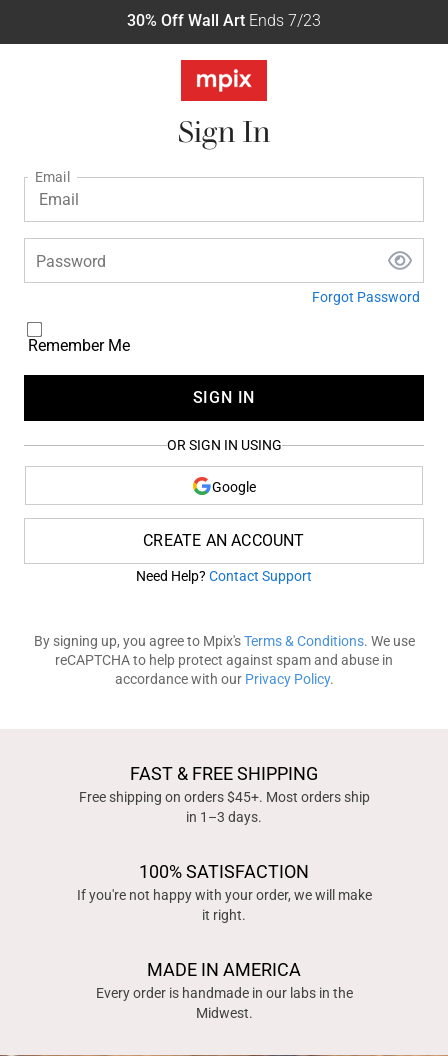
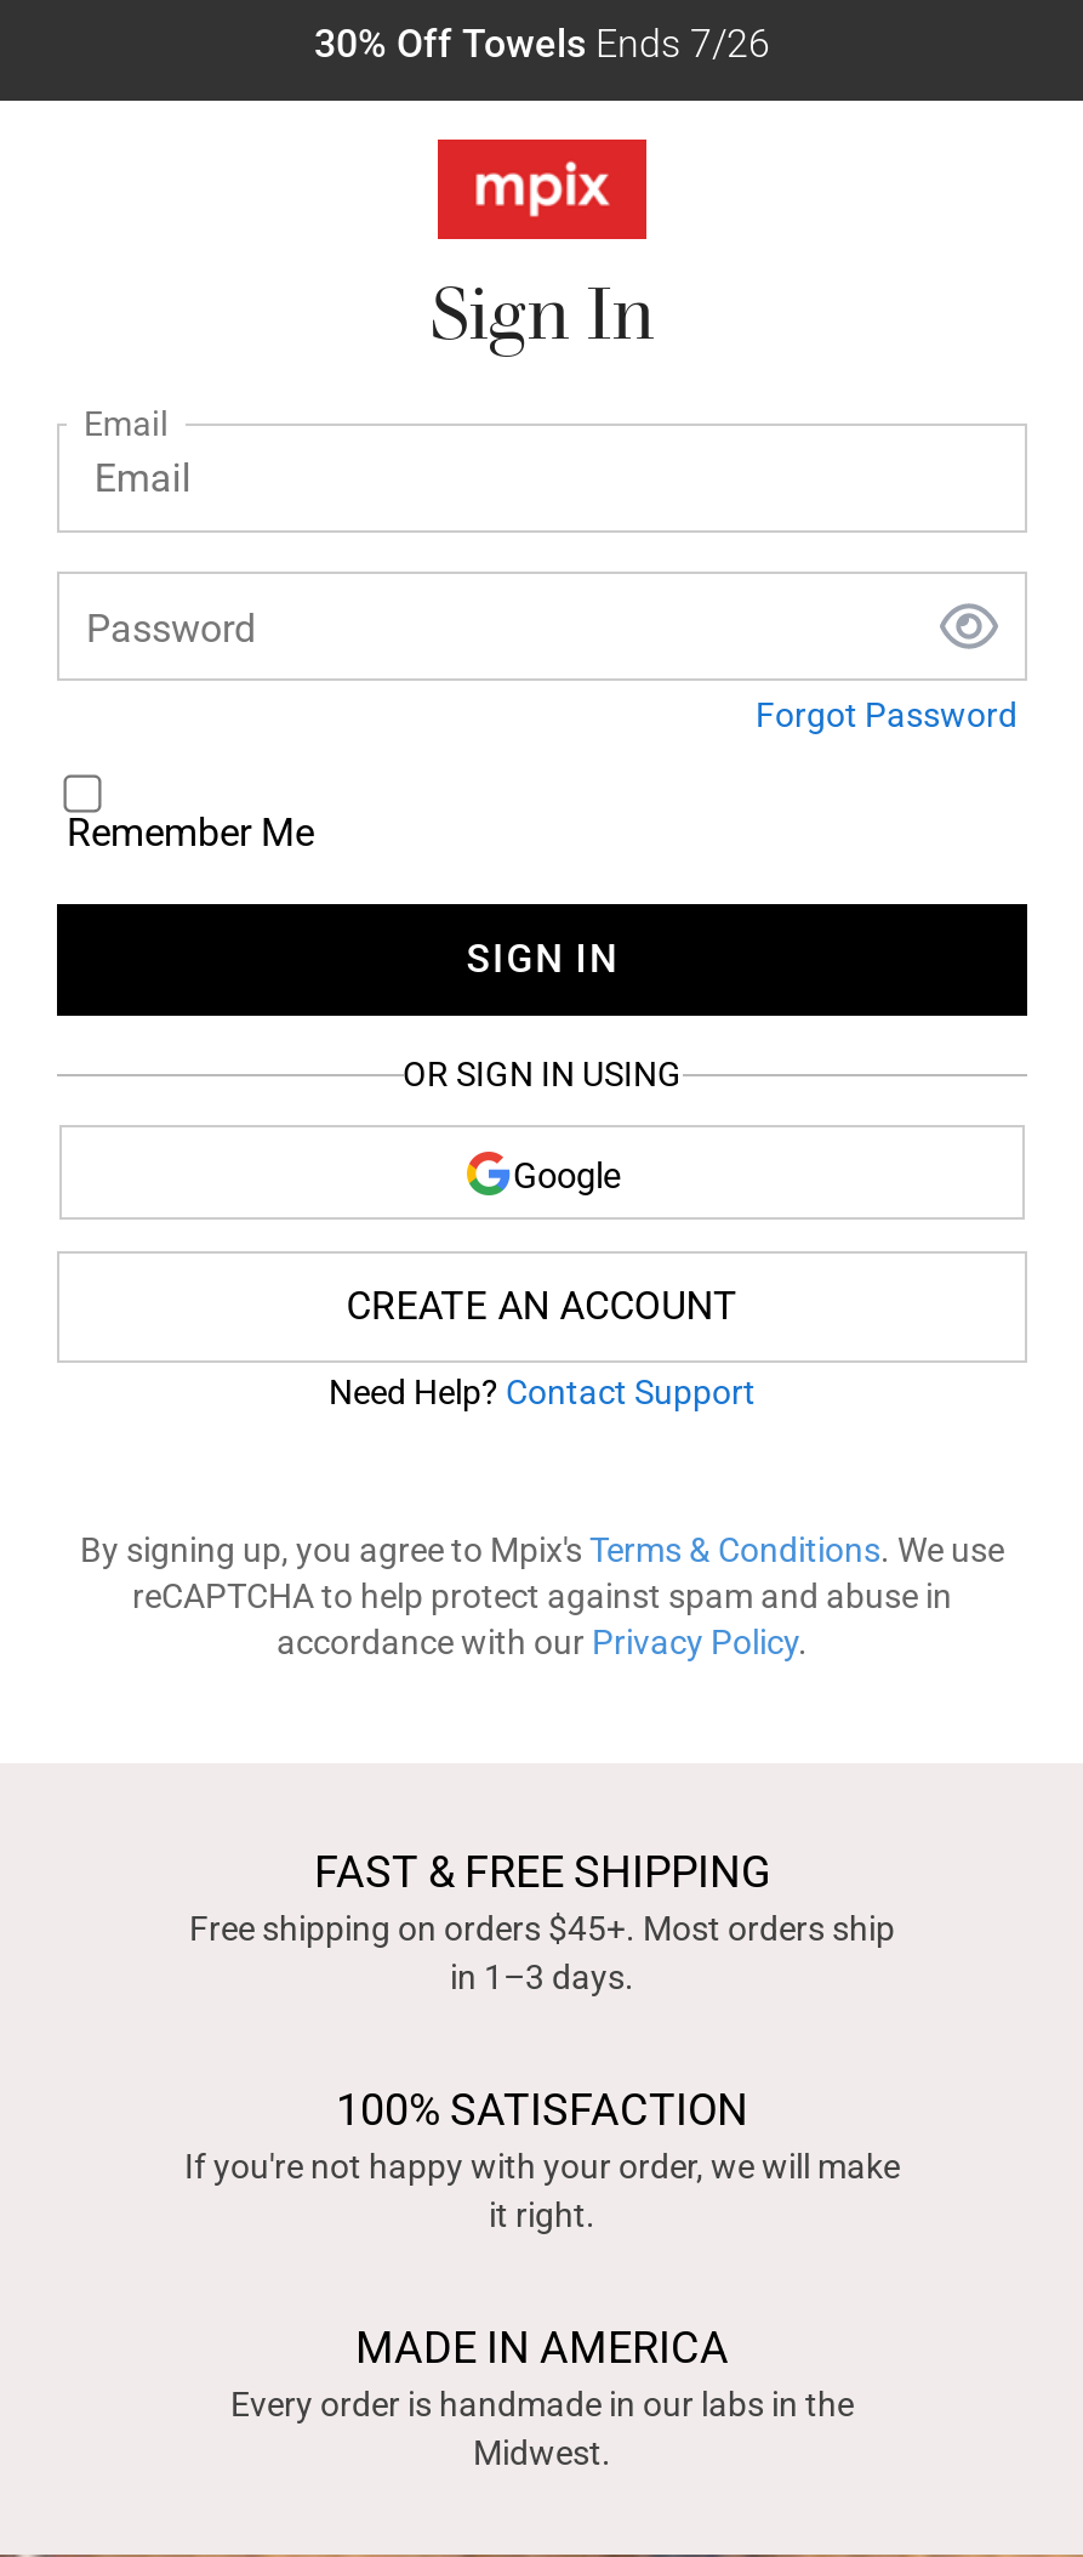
[127,10,321,29] 30% Off Wall Art Ends 7/23 -> [314,19,770,66] 30% Off Towels Ends 7/26

